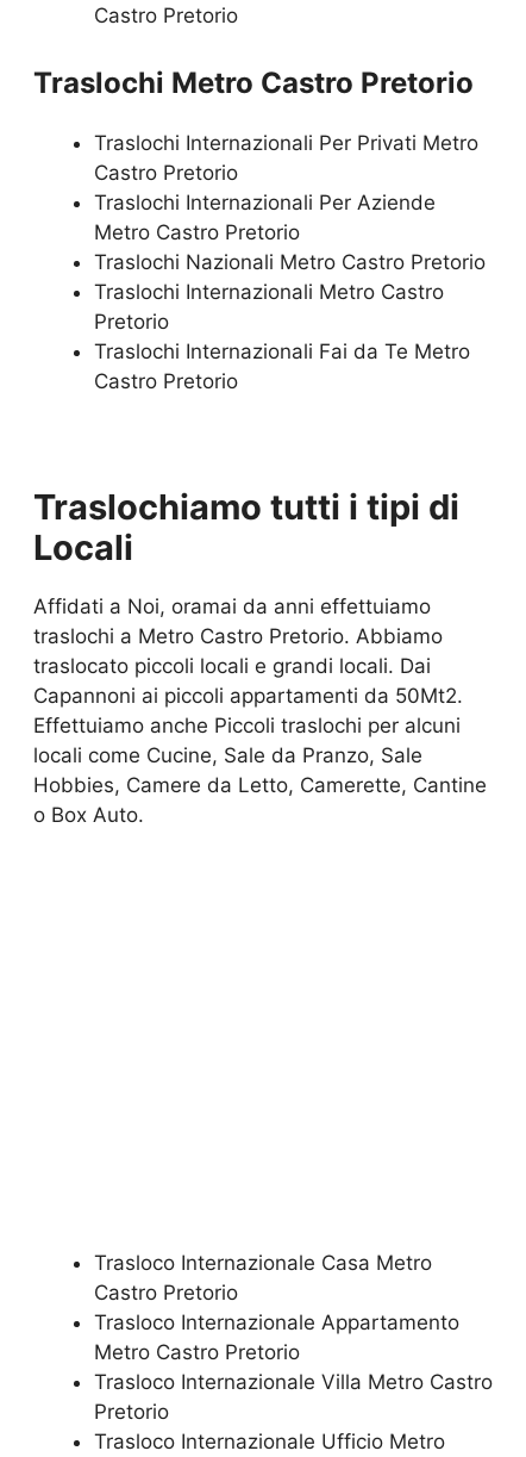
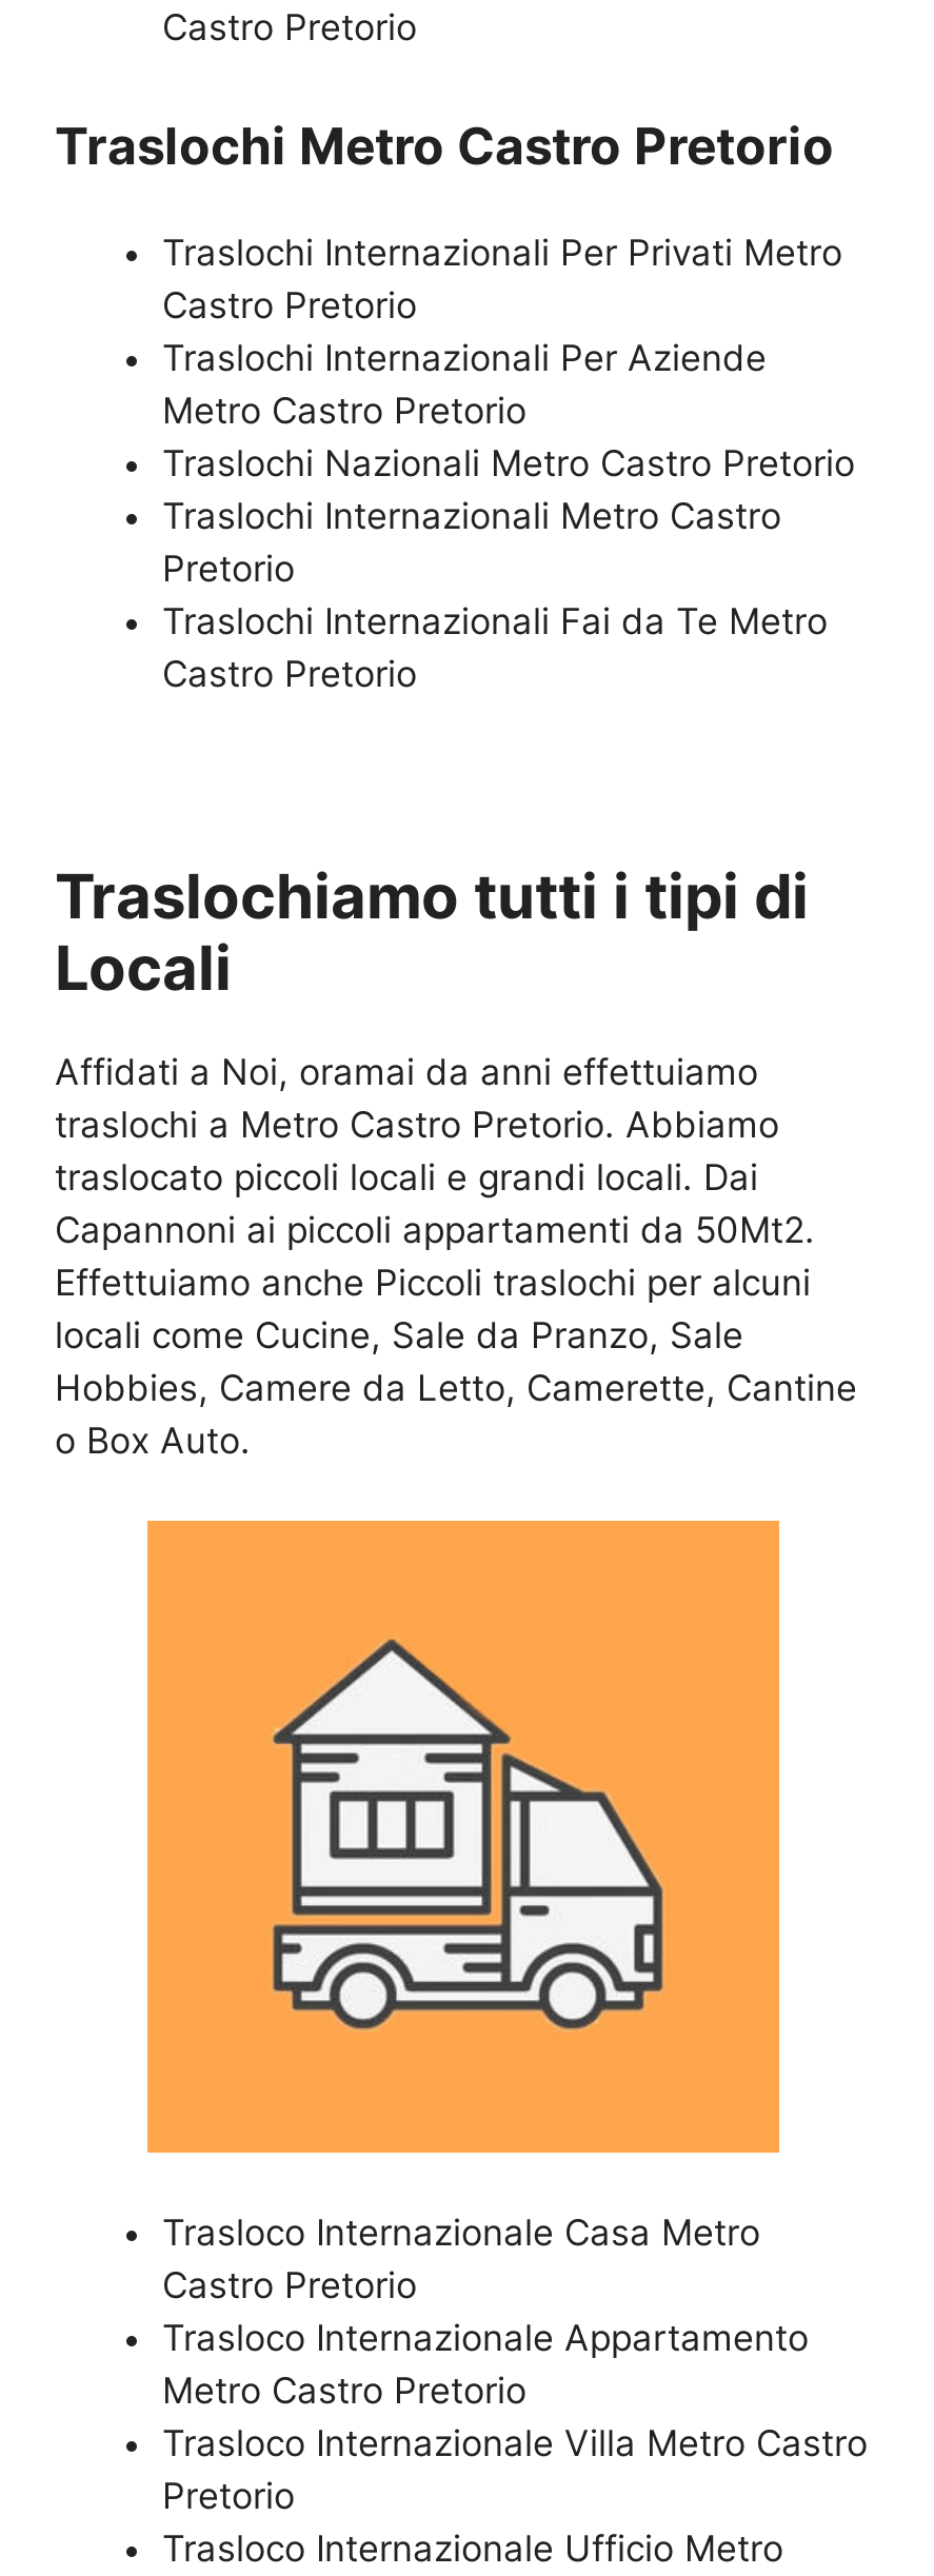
none -> [145,1519,781,2155] [image]

